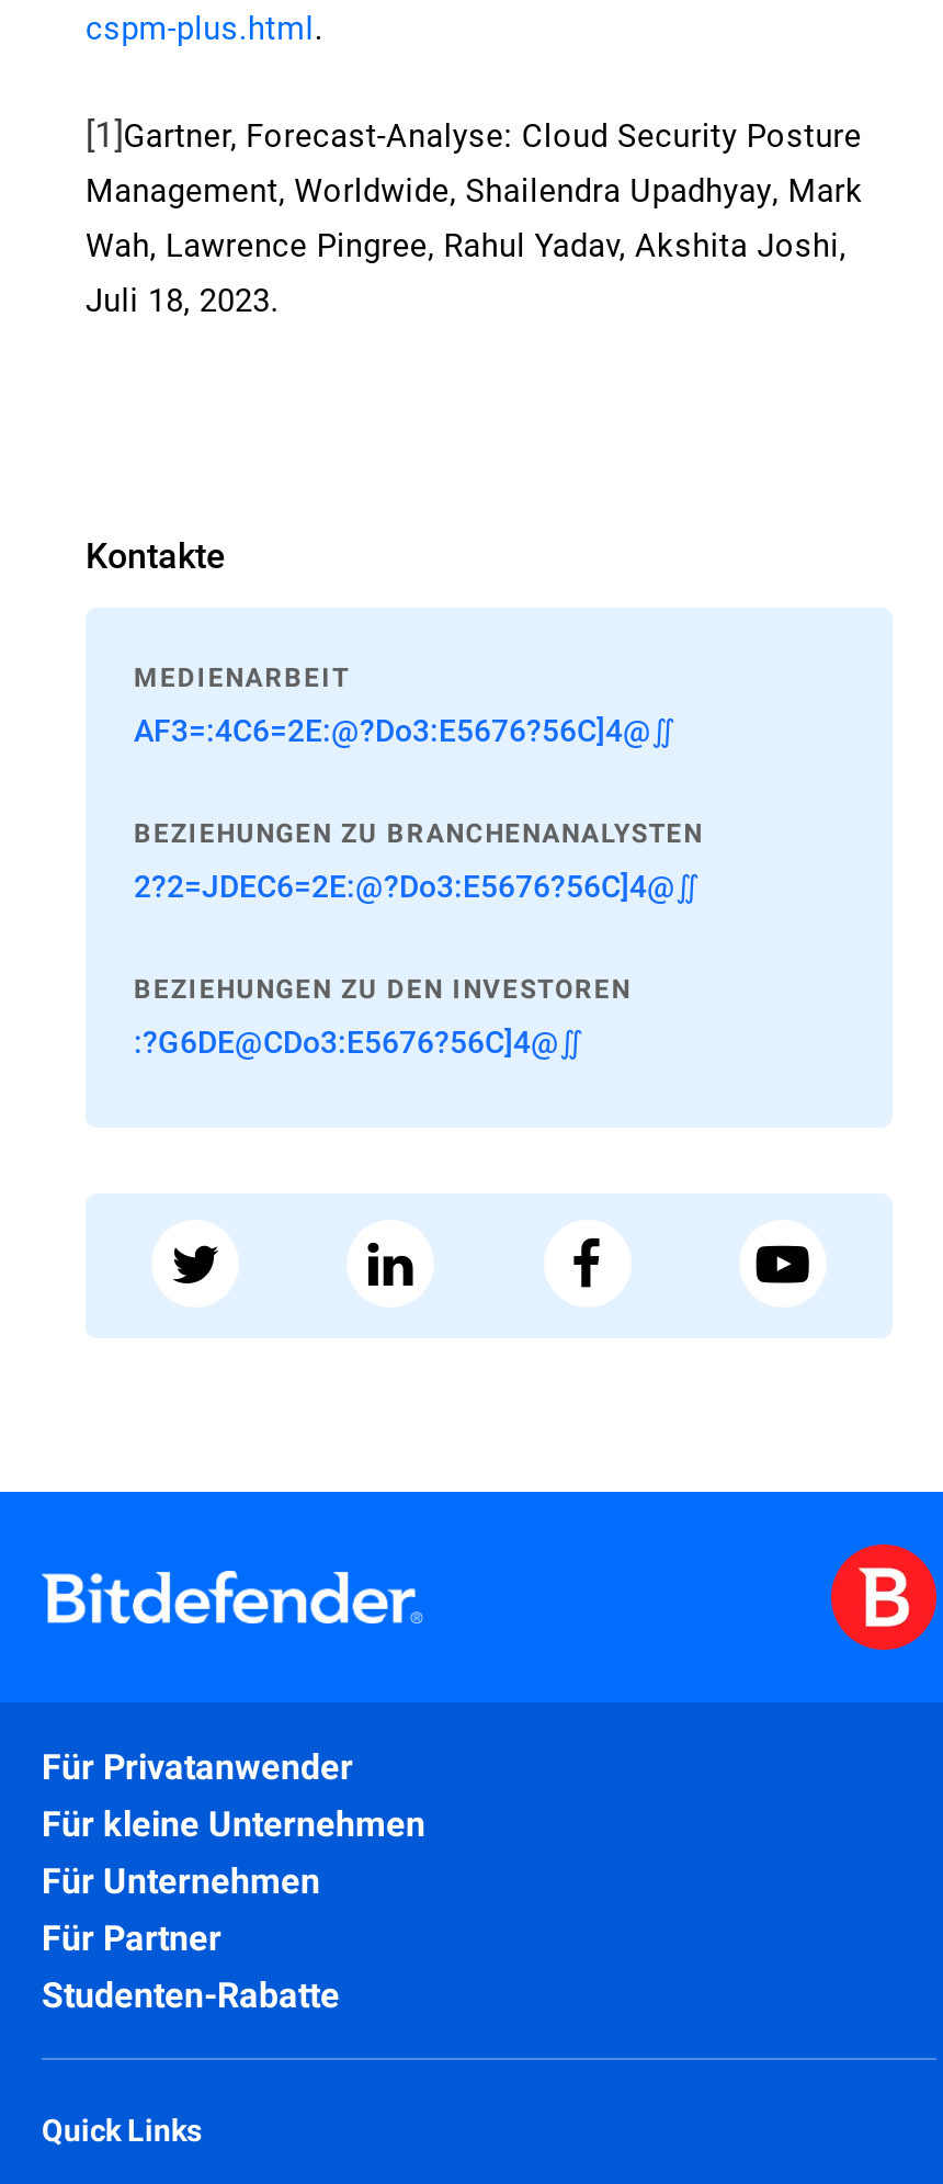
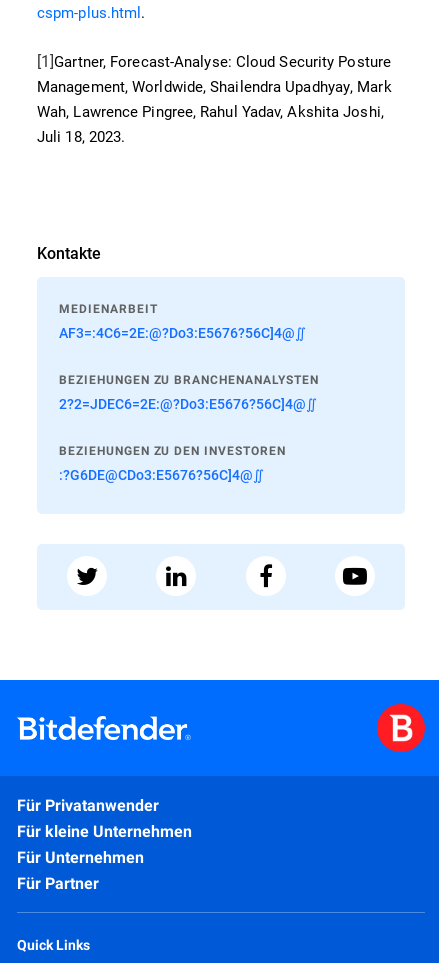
[42,1974,340,2016] Studenten-Rabatte -> none

